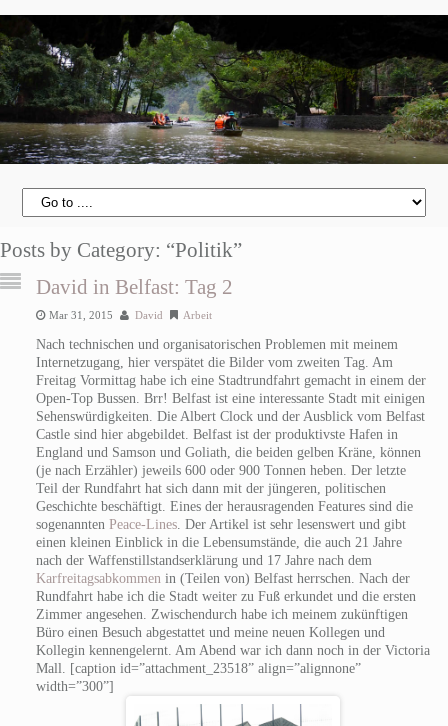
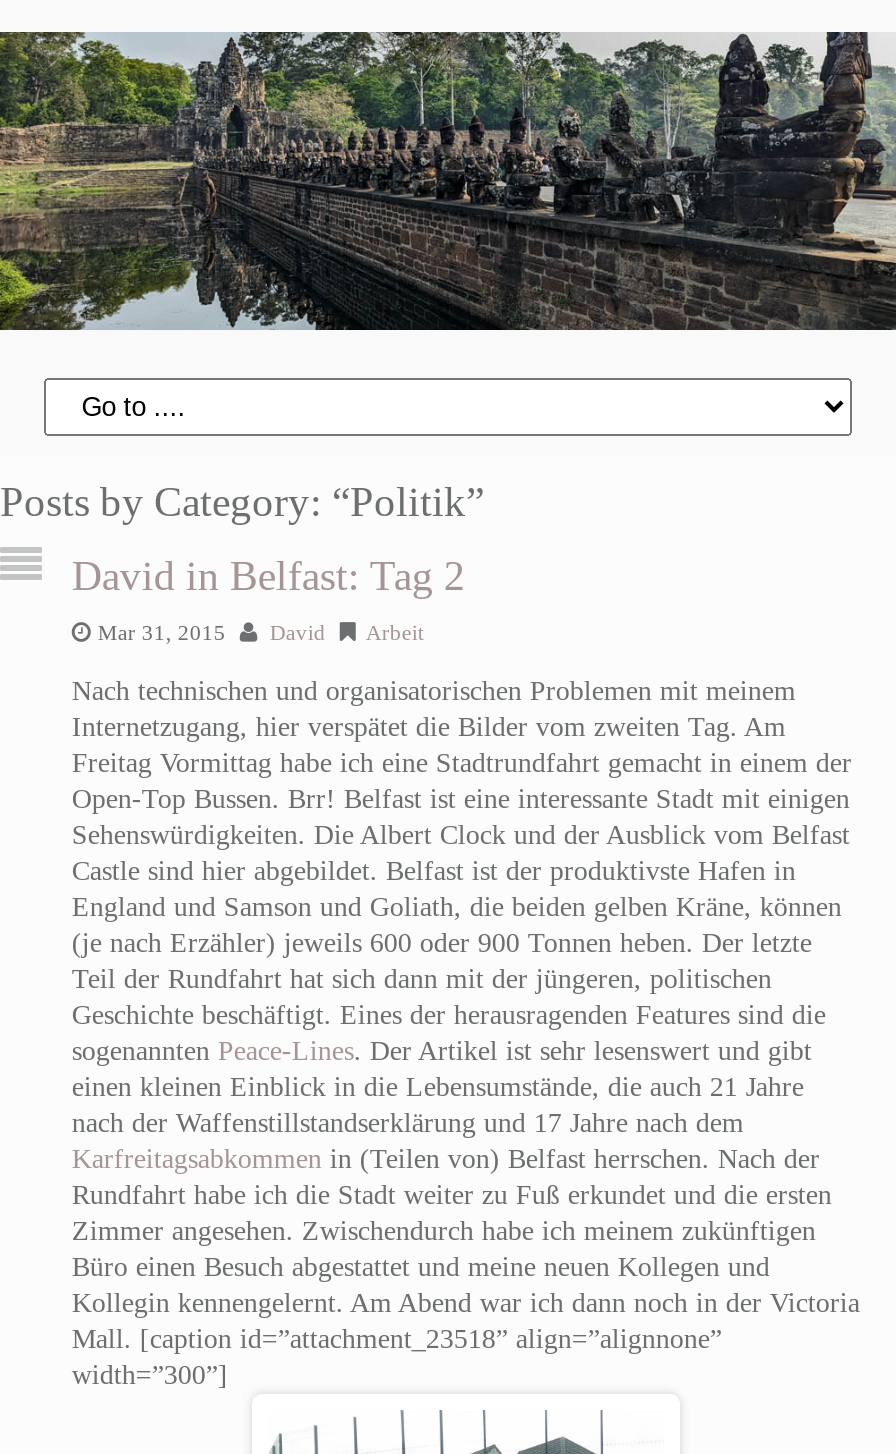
[3,14,445,165] [image] -> [6,30,890,332] [image]

